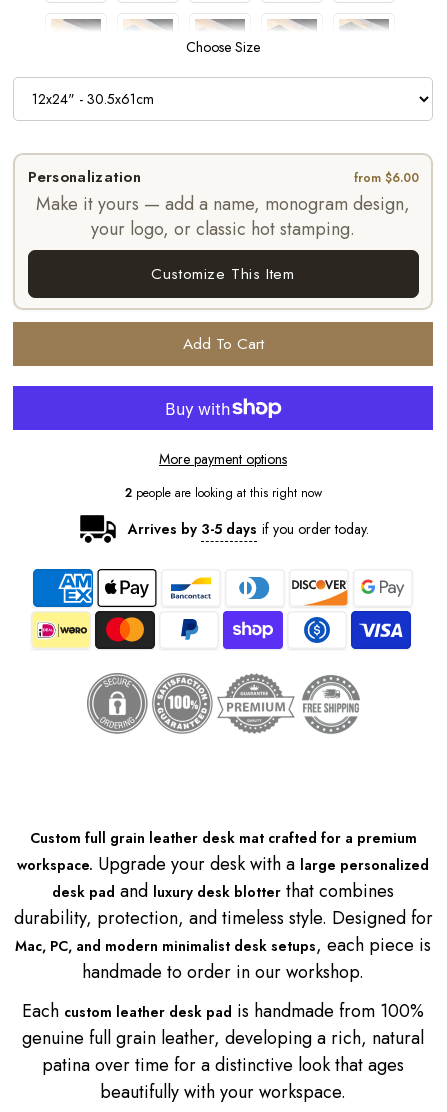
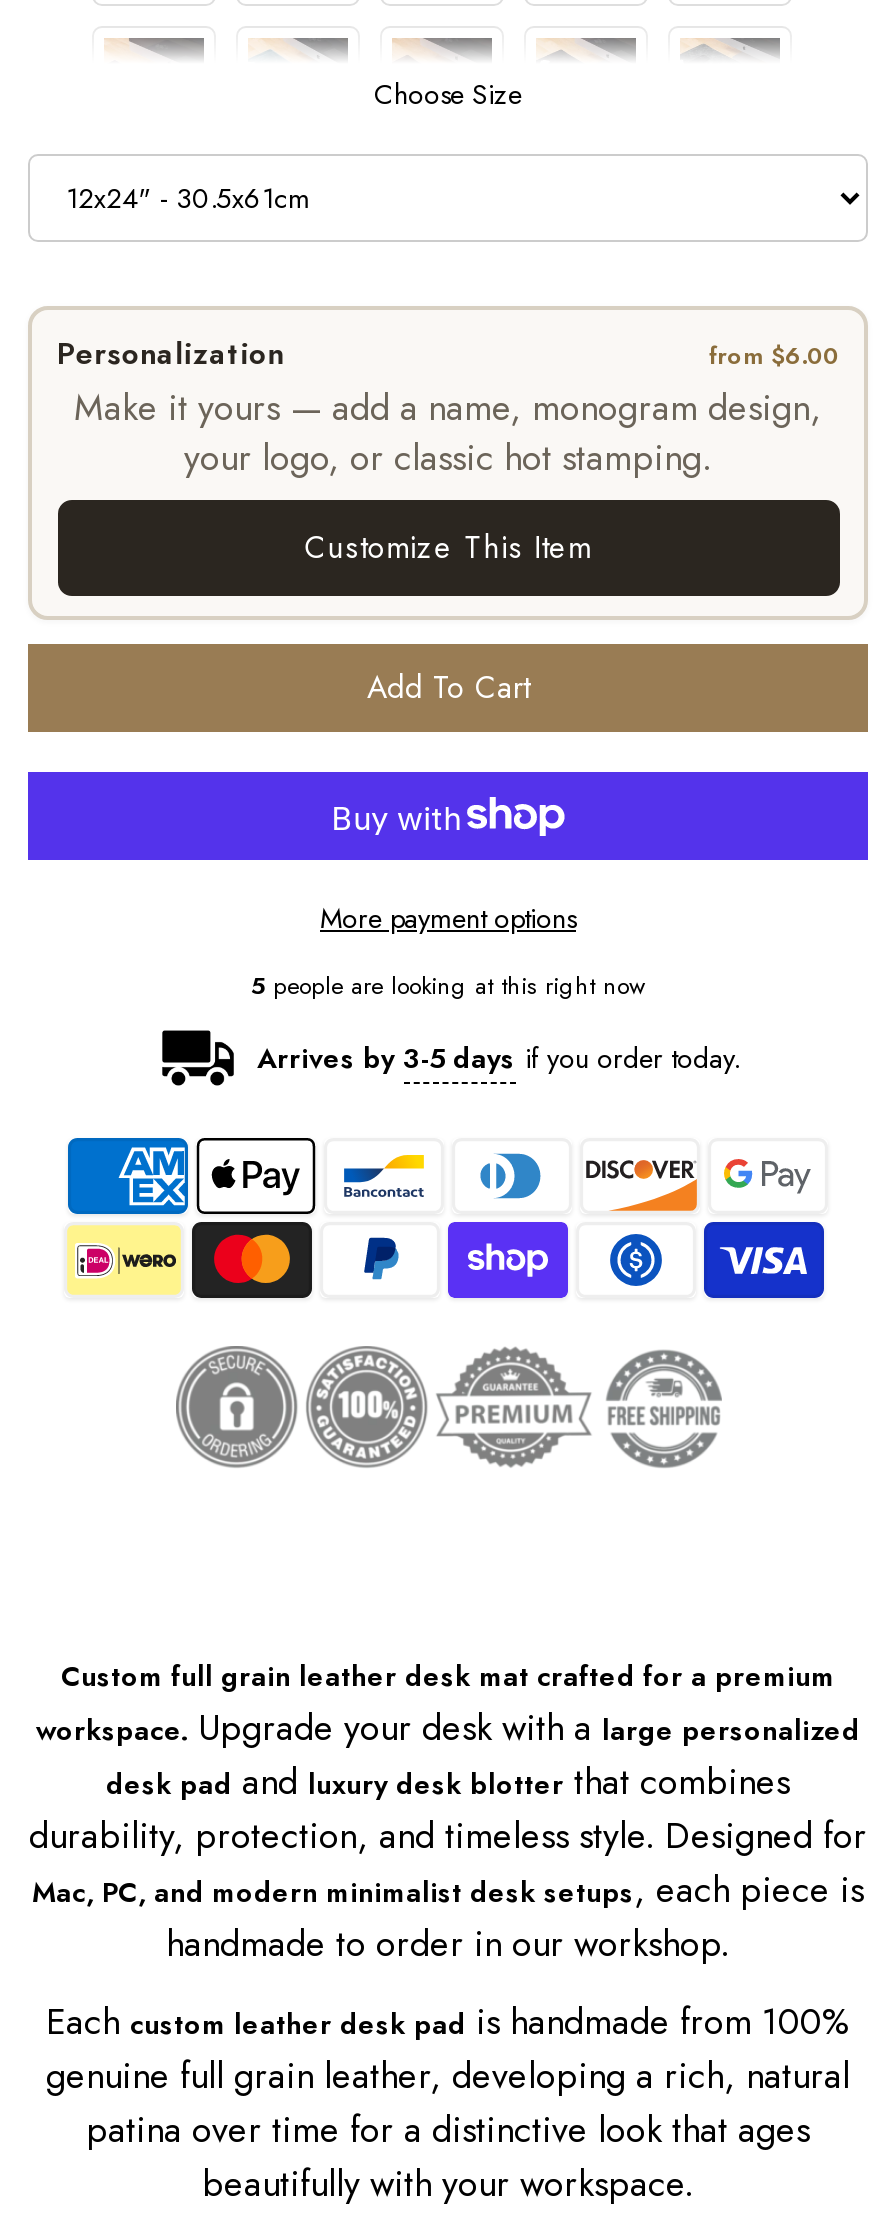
[124,484,321,502] 2 people are looking at this right now -> [251,968,645,1004] 5 people are looking at this right now

